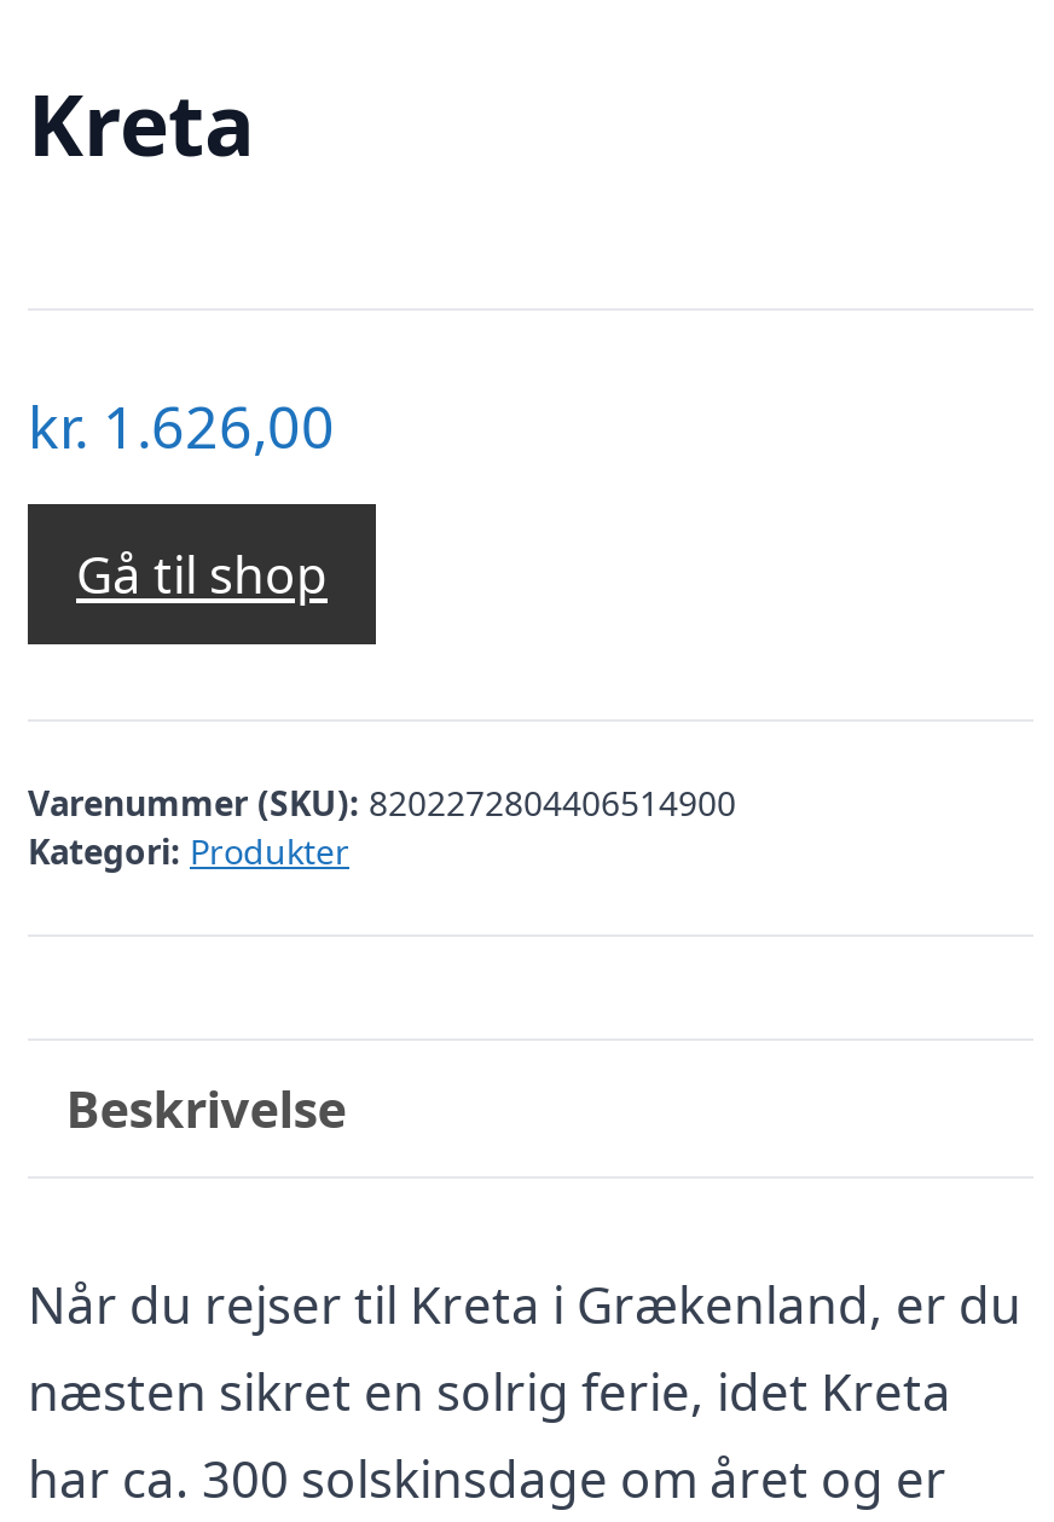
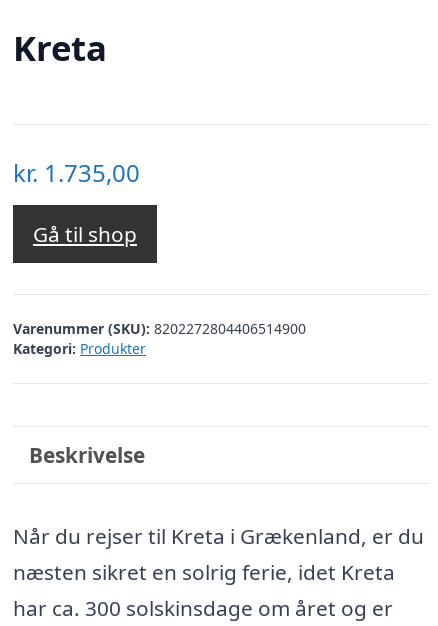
[28,385,335,465] kr. 1.626,00 -> [13,156,140,189] kr. 1.735,00

